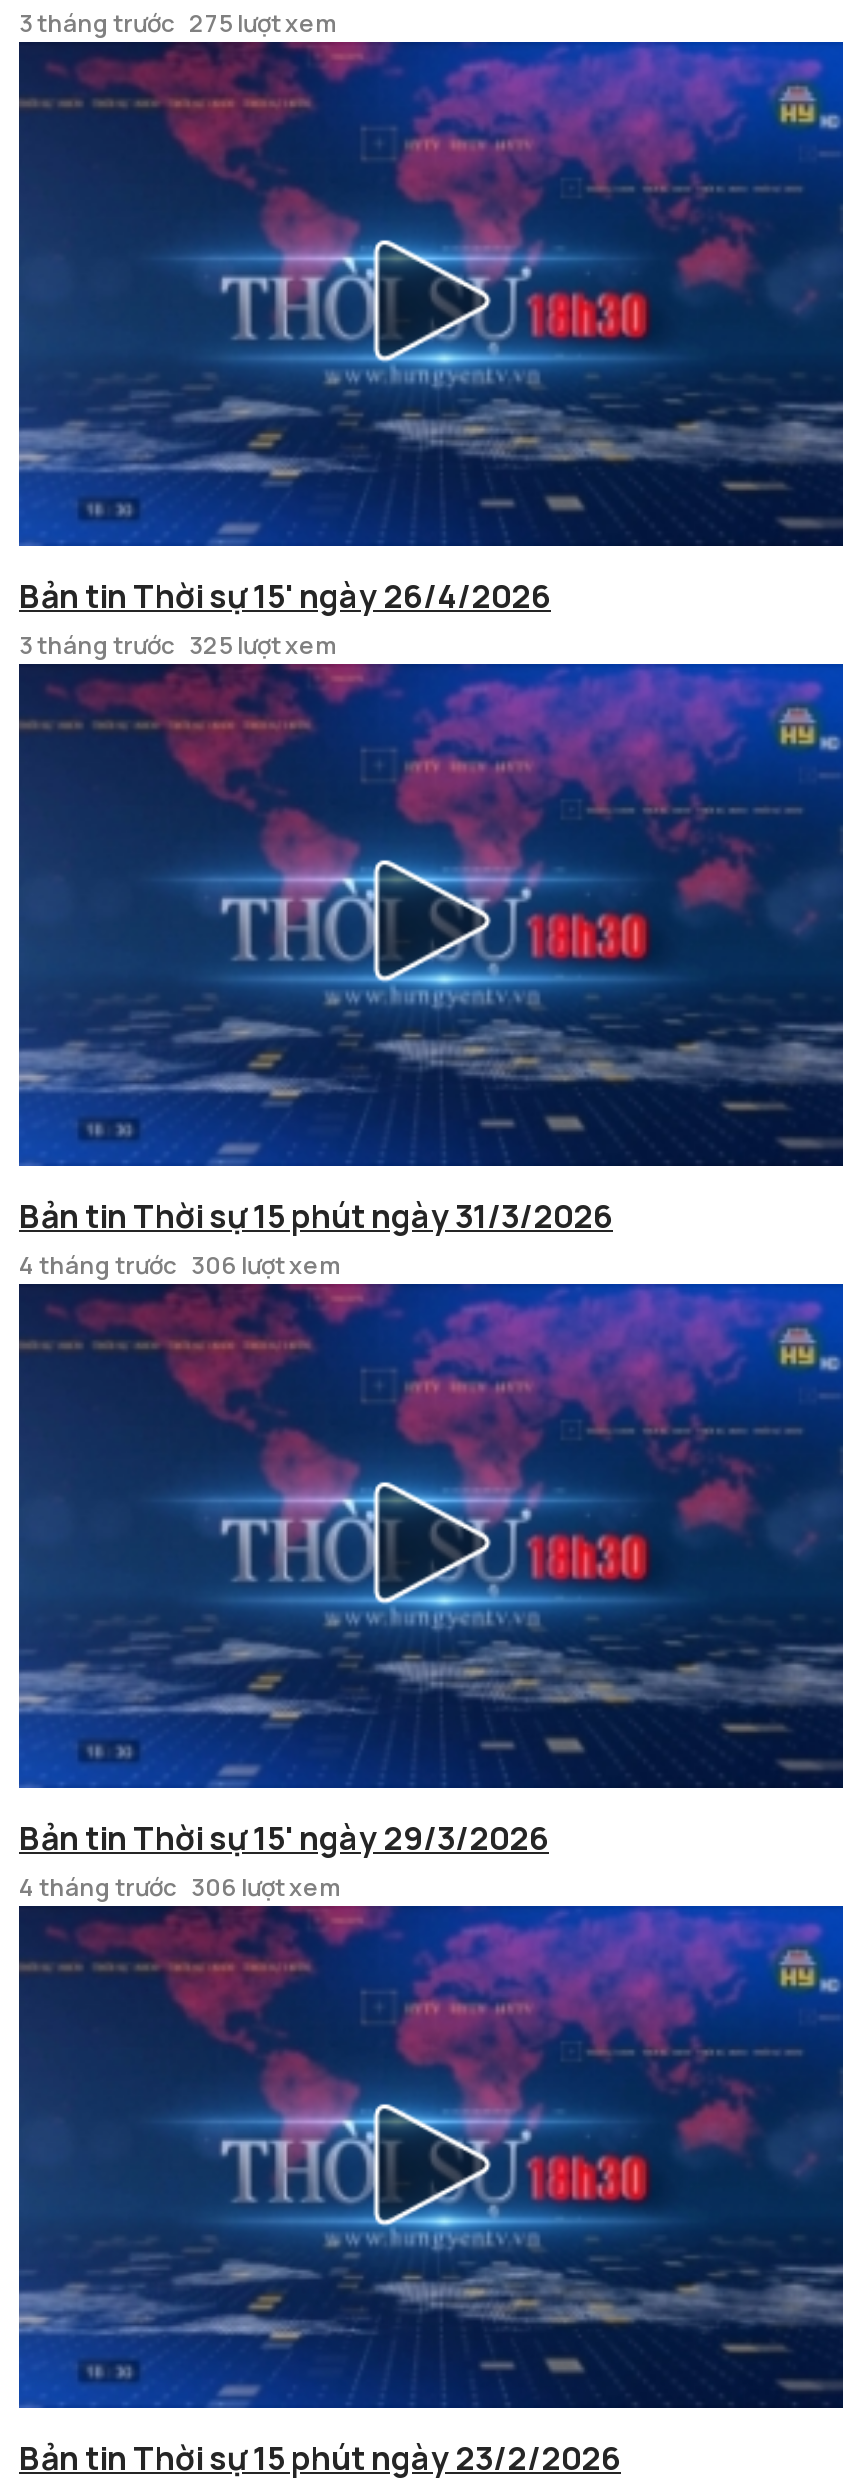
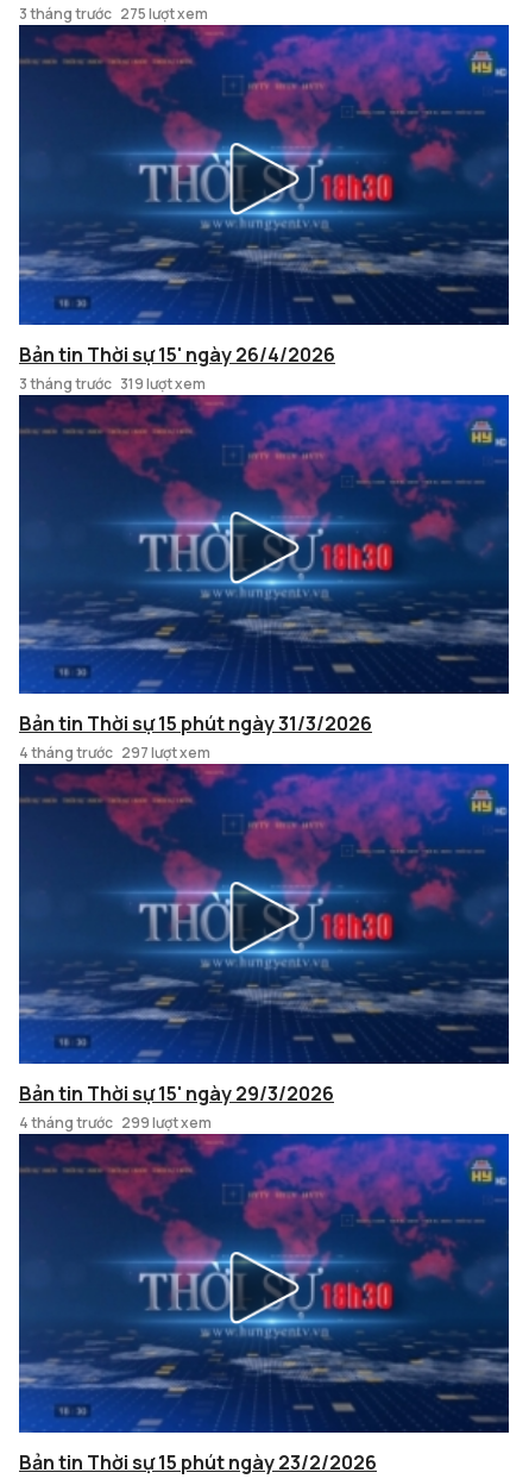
[19,627,337,661] 3 tháng trước 325 lượt xem -> [19,373,206,393] 3 tháng trước 319 lượt xem
[19,1248,341,1282] 4 tháng trước 306 lượt xem -> [19,743,210,763] 4 tháng trước 297 lượt xem
[19,1870,341,1904] 4 tháng trước 306 lượt xem -> [19,1112,212,1133] 4 tháng trước 299 lượt xem

